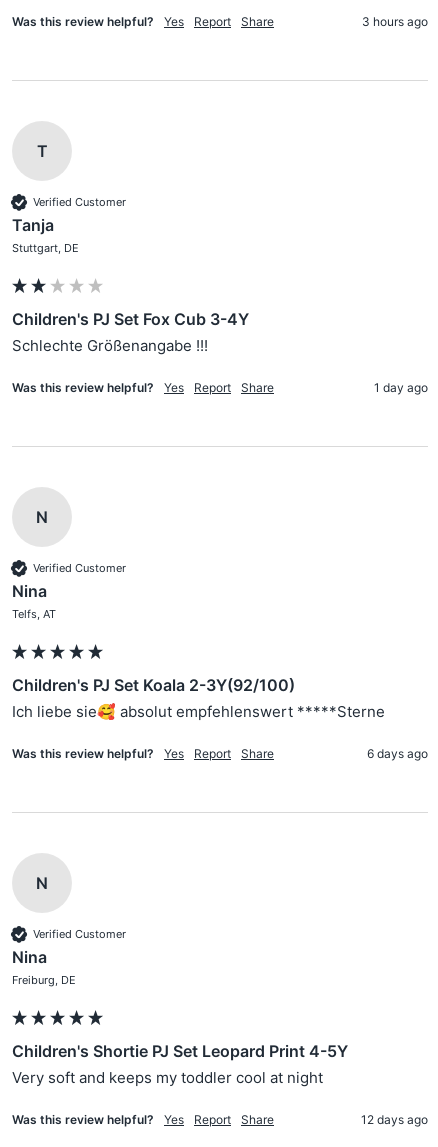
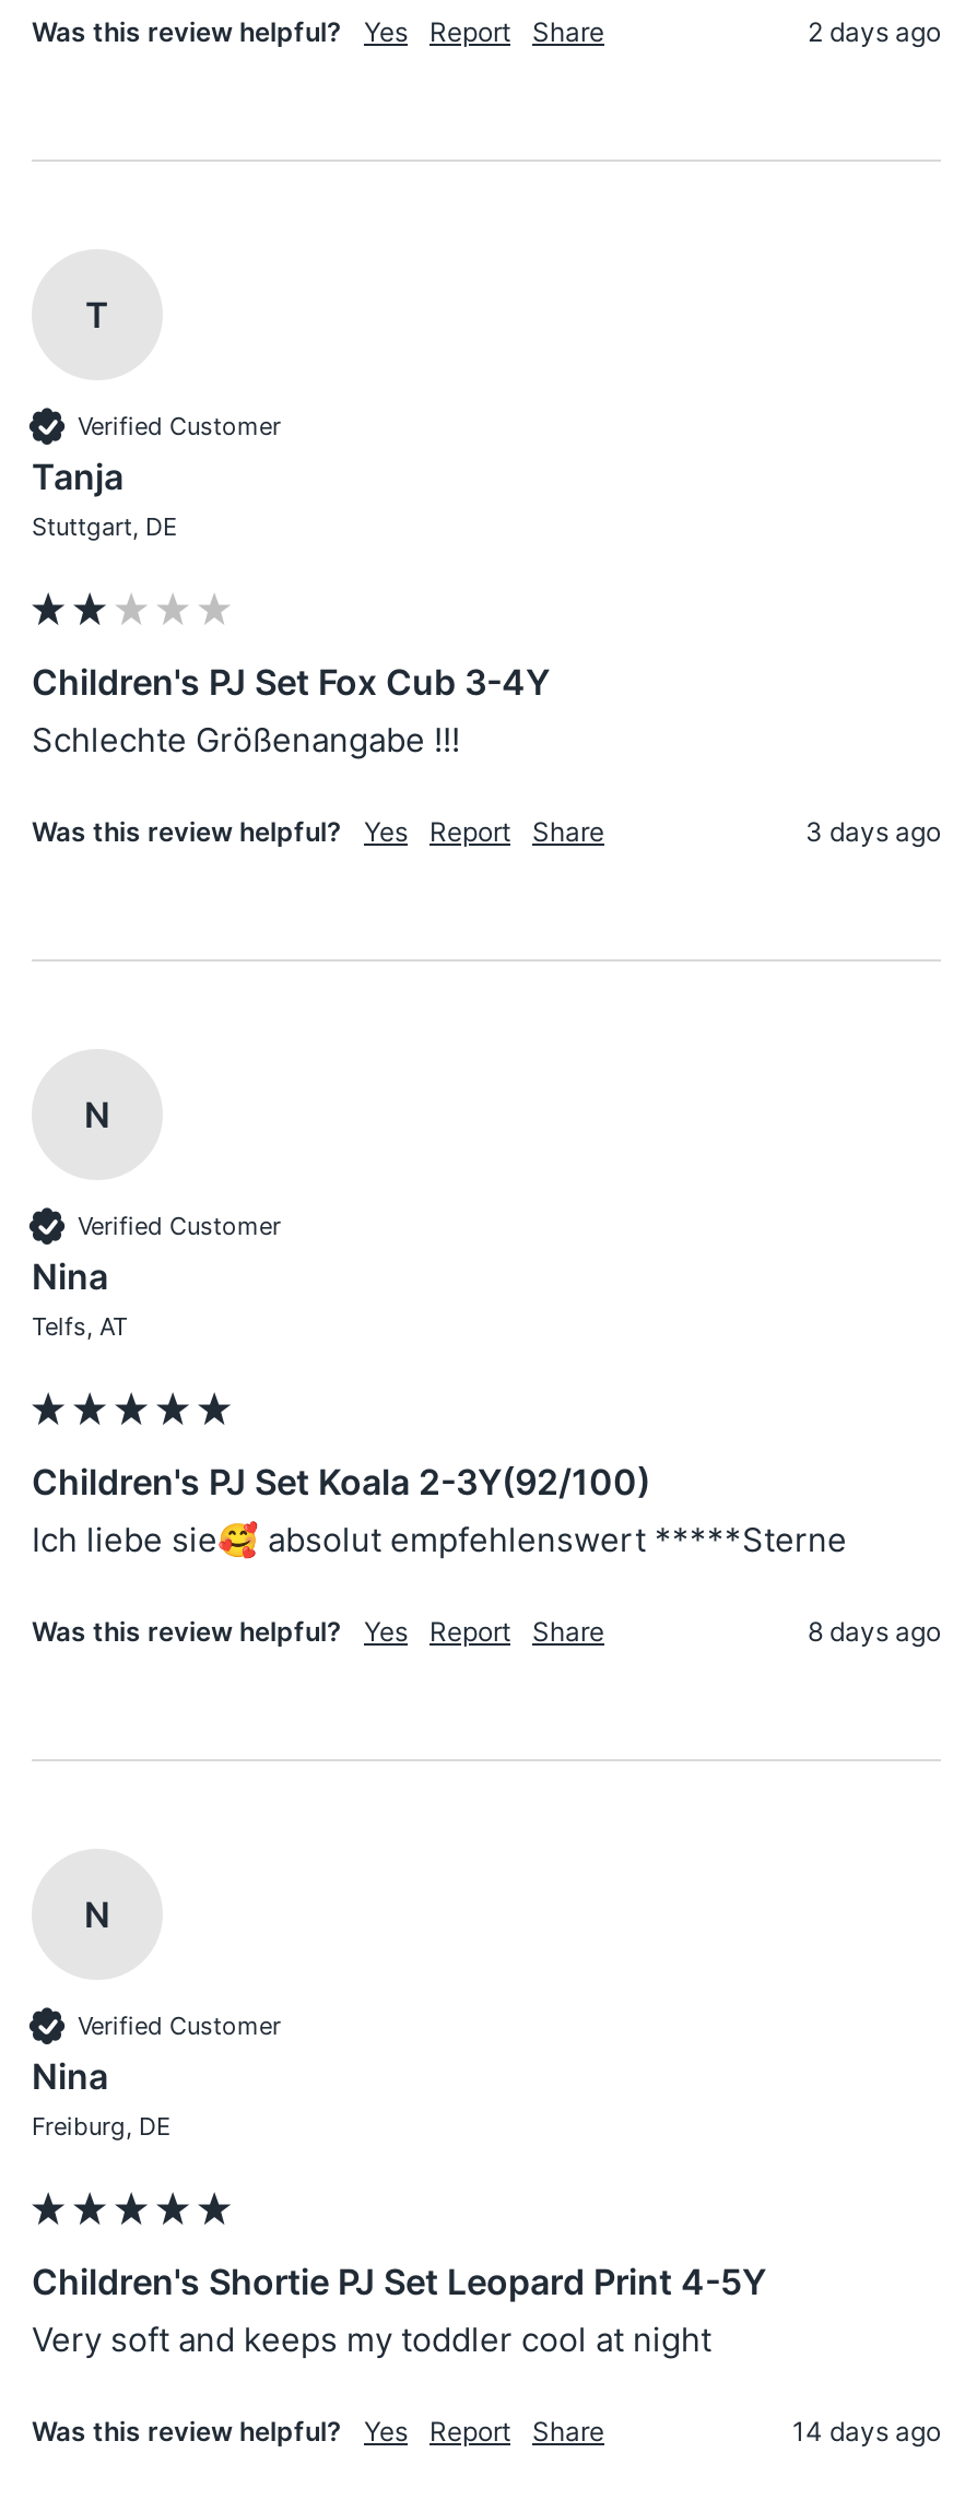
[362,14,428,29] 3 hours ago -> [808,16,941,48] 2 days ago
[374,380,428,395] 1 day ago -> [805,815,941,848] 3 days ago
[367,746,428,761] 6 days ago -> [808,1615,941,1648] 8 days ago
[361,1112,428,1127] 12 days ago -> [792,2415,941,2448] 14 days ago

